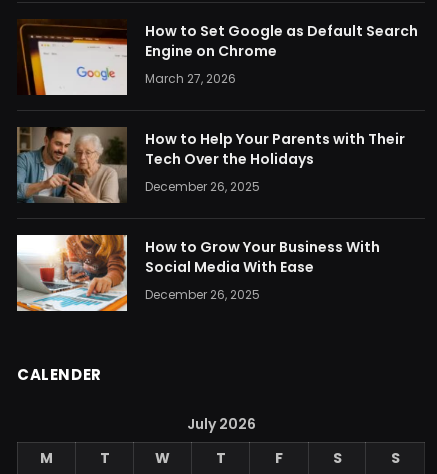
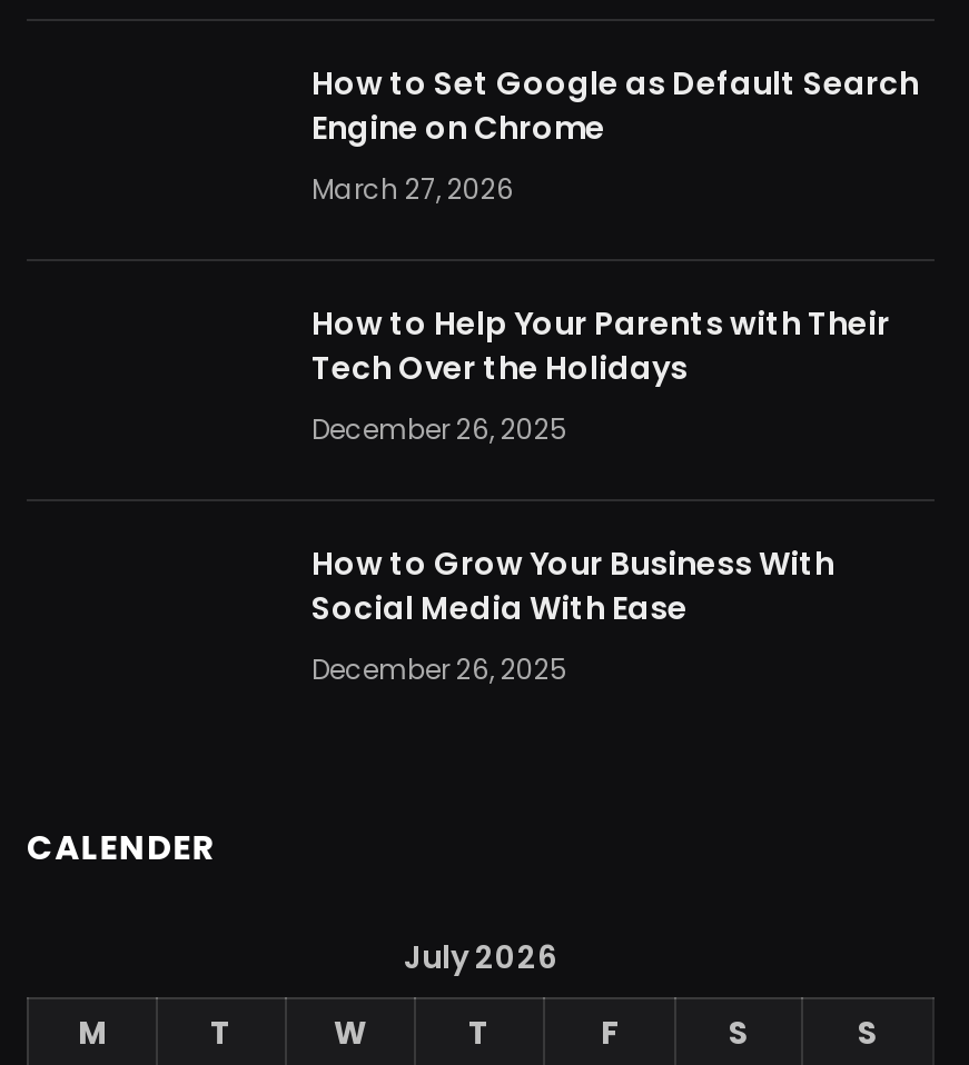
[18,19,128,96] [image] -> none
[16,126,128,204] [image] -> none
[16,234,128,312] [image] -> none

